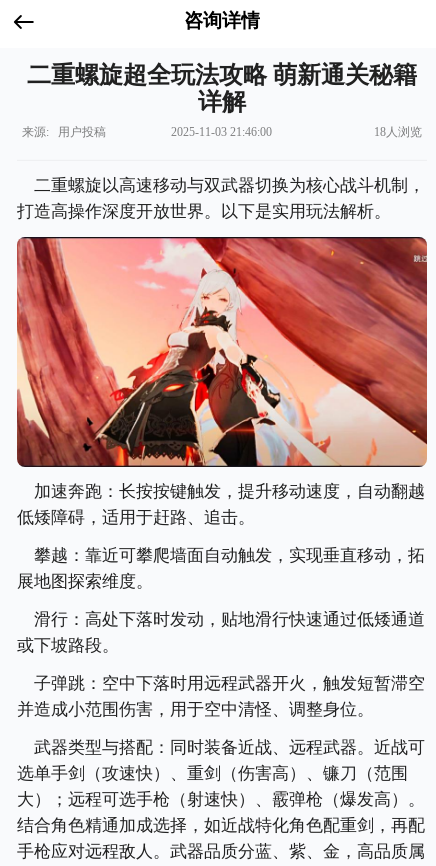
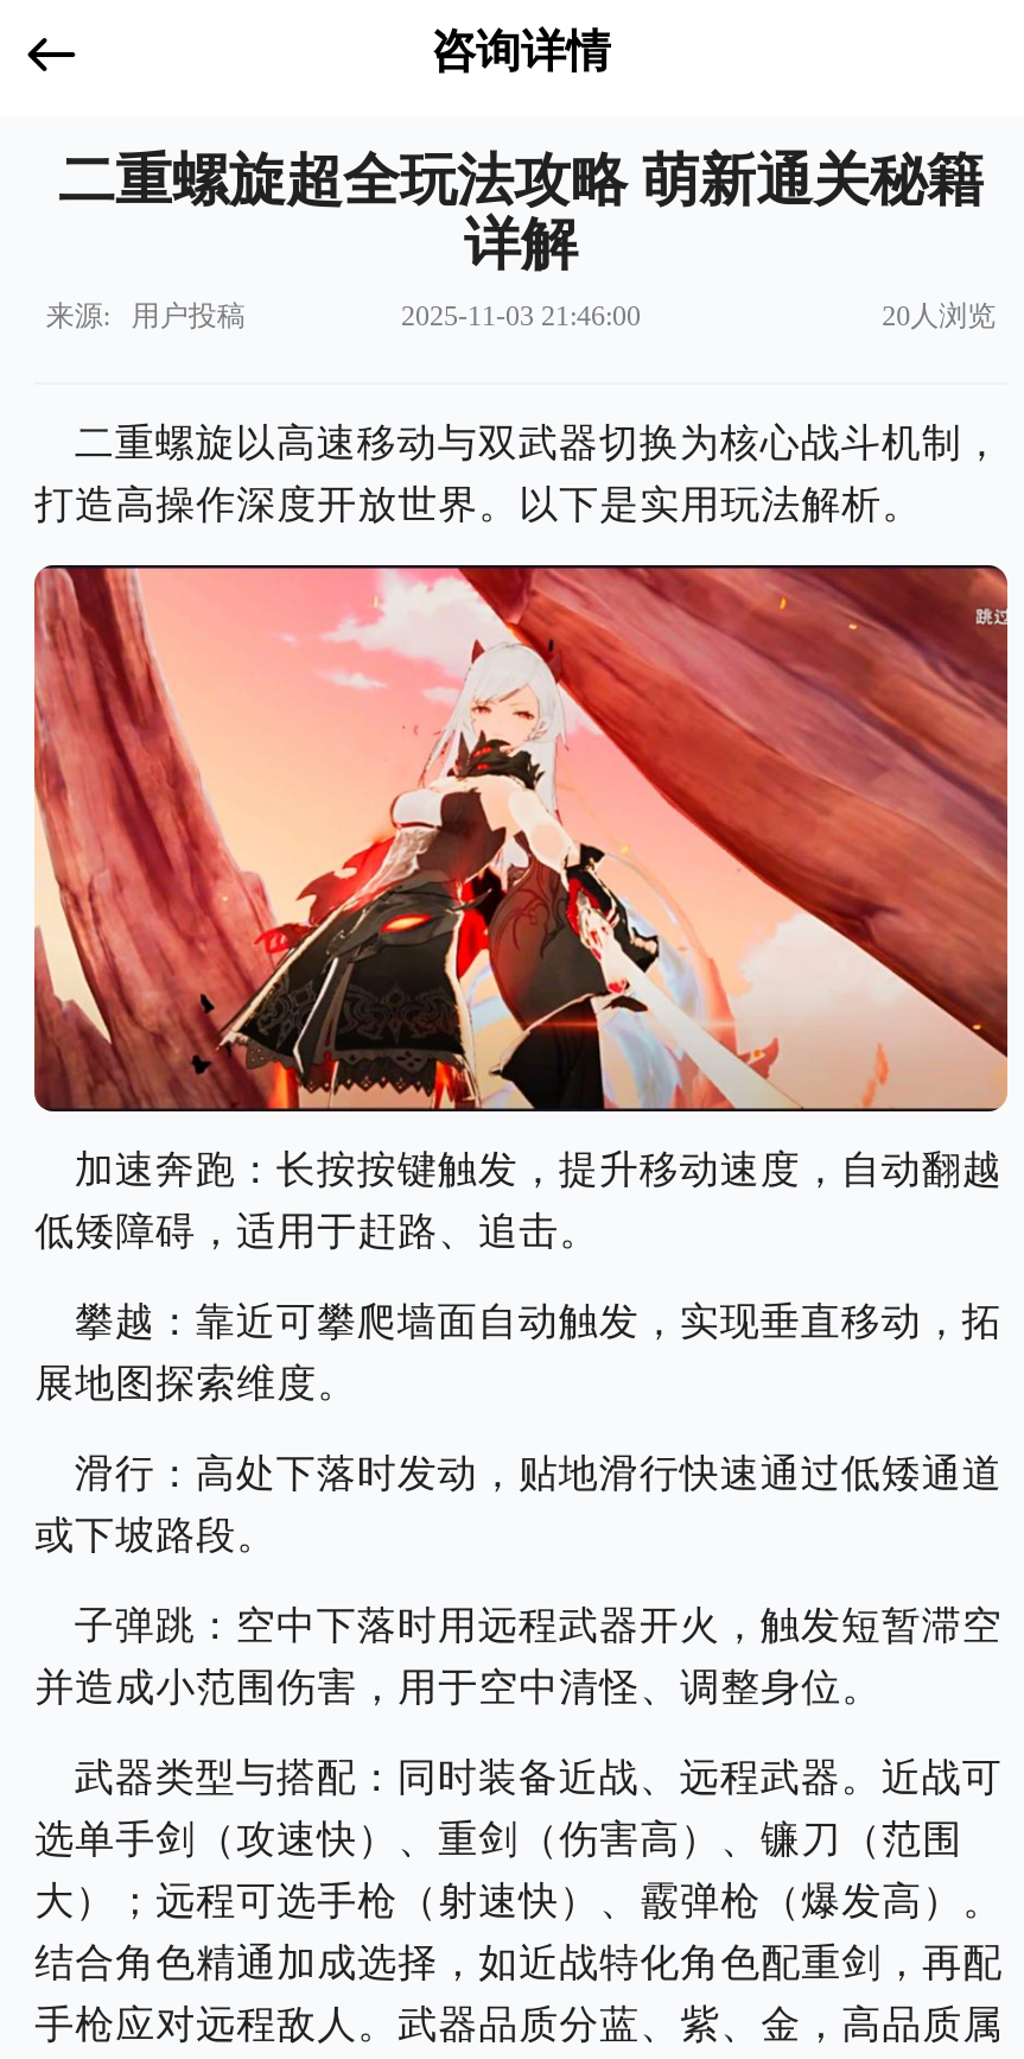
[374,125,422,139] 18人浏览 -> [882,300,996,333] 20人浏览

